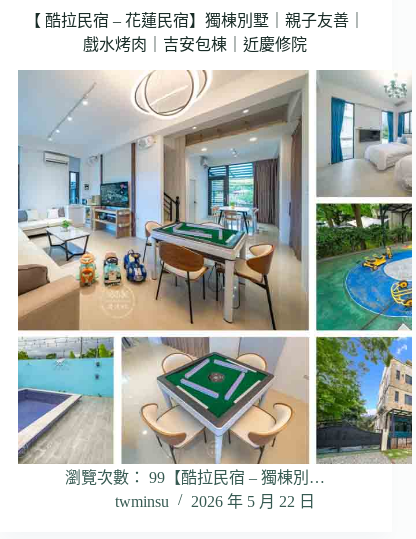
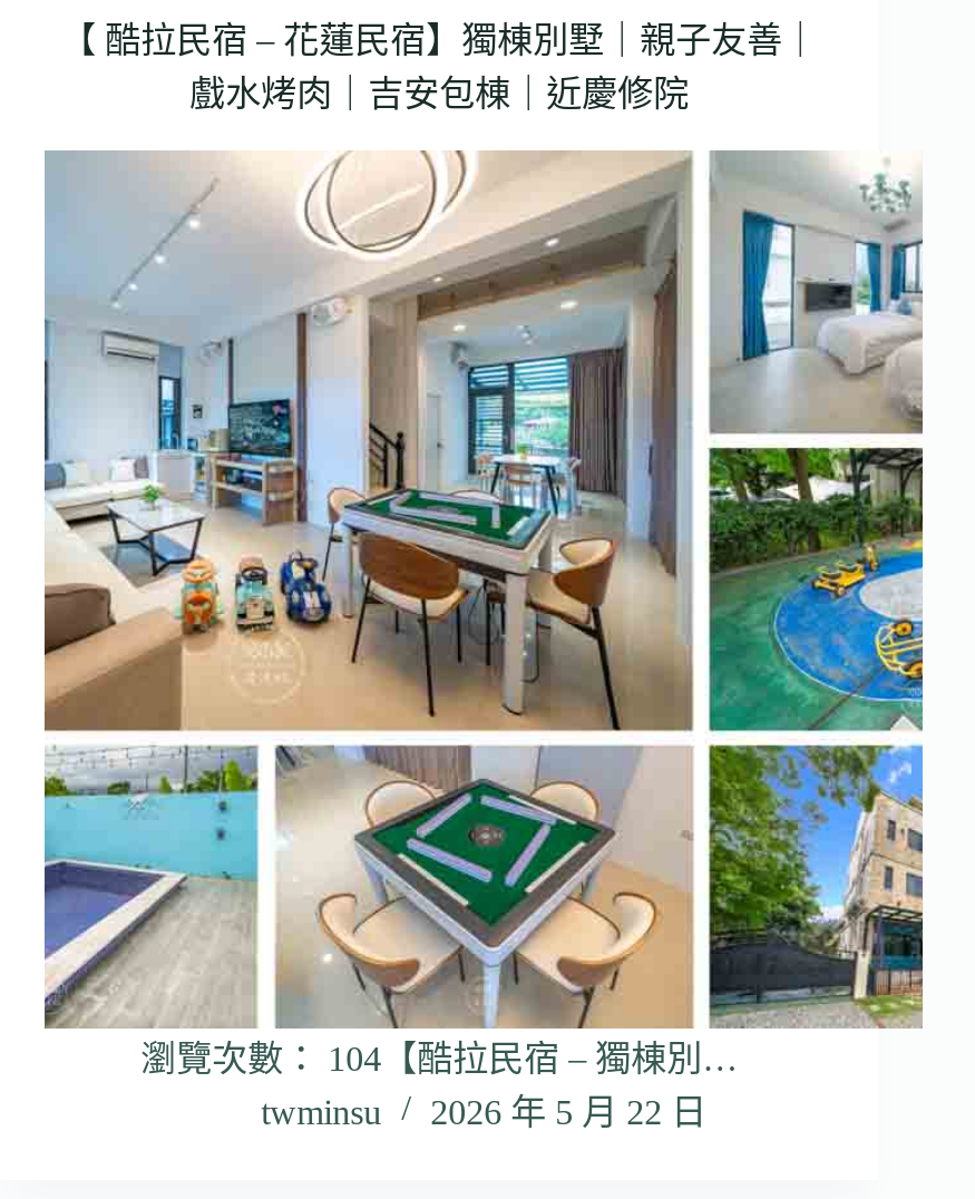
[65,469,325,486] 瀏覽次數： 99【酷拉民宿 – 獨棟別… -> [141,1039,738,1077] 瀏覽次數： 104【酷拉民宿 – 獨棟別…

